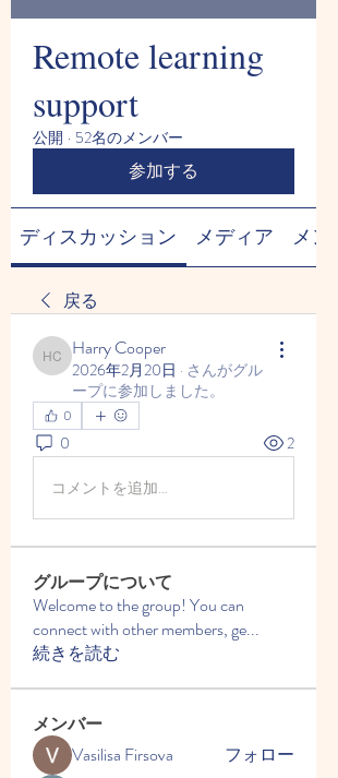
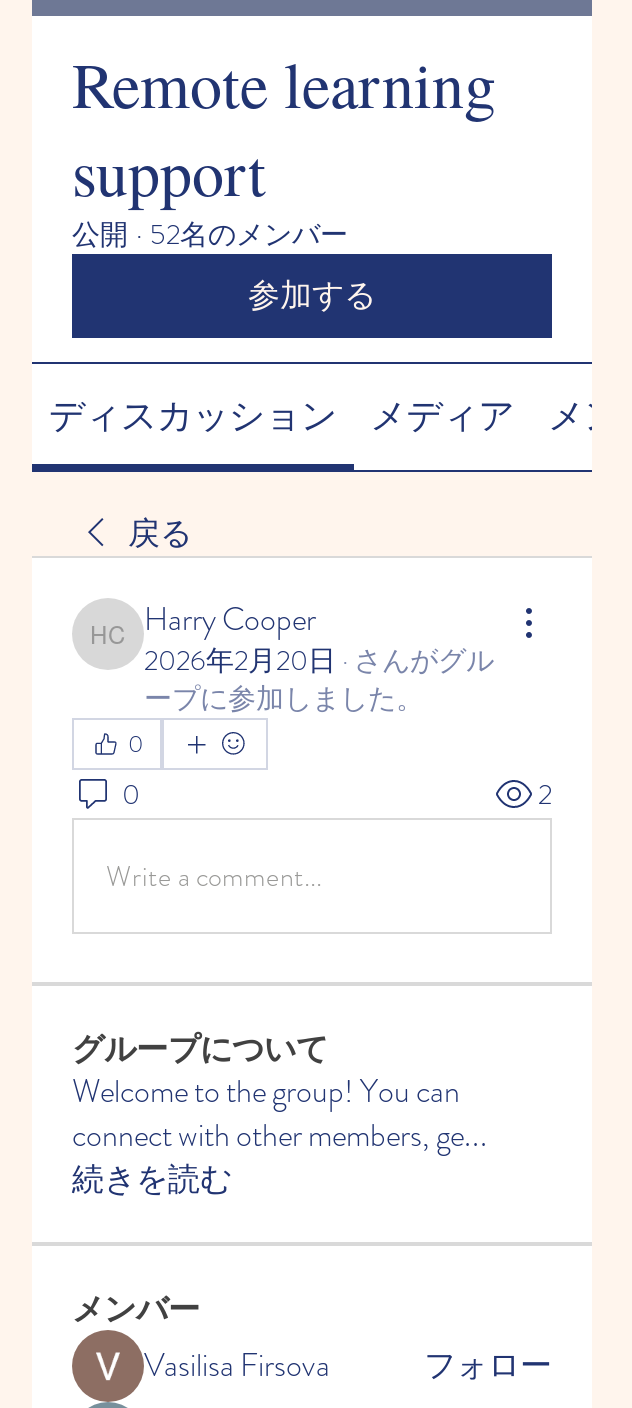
[51,476,168,498] コメントを追加… -> [106,855,322,895] Write a comment...

